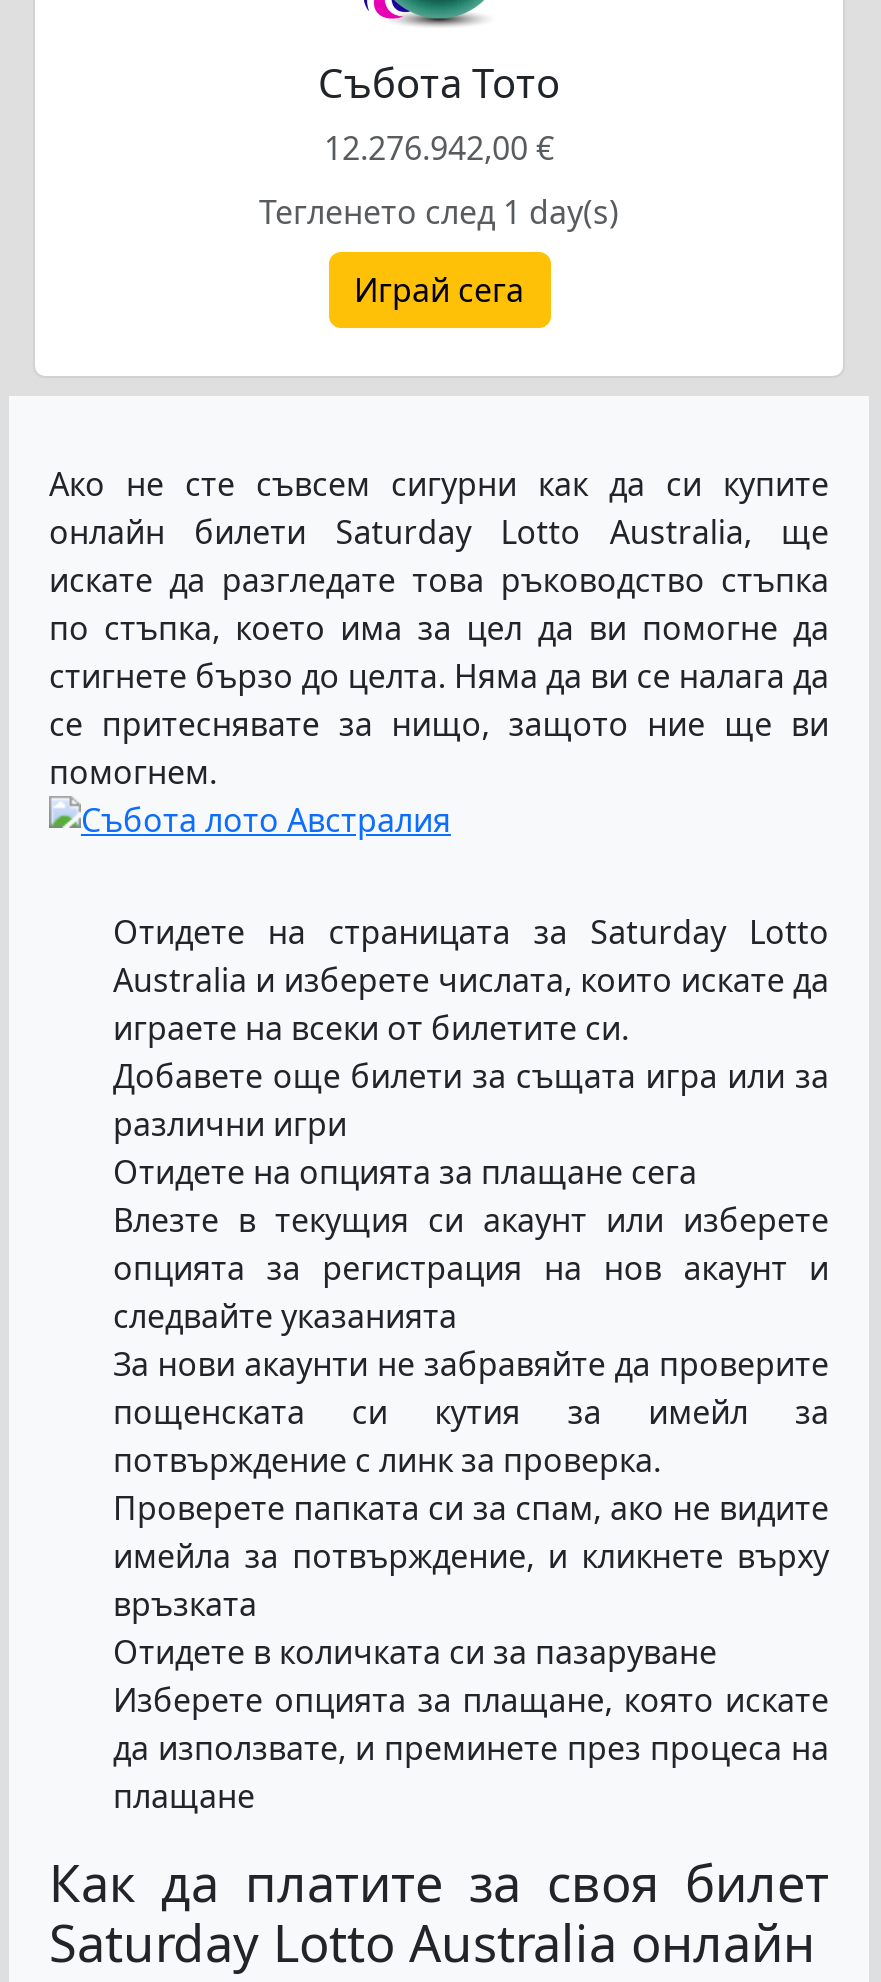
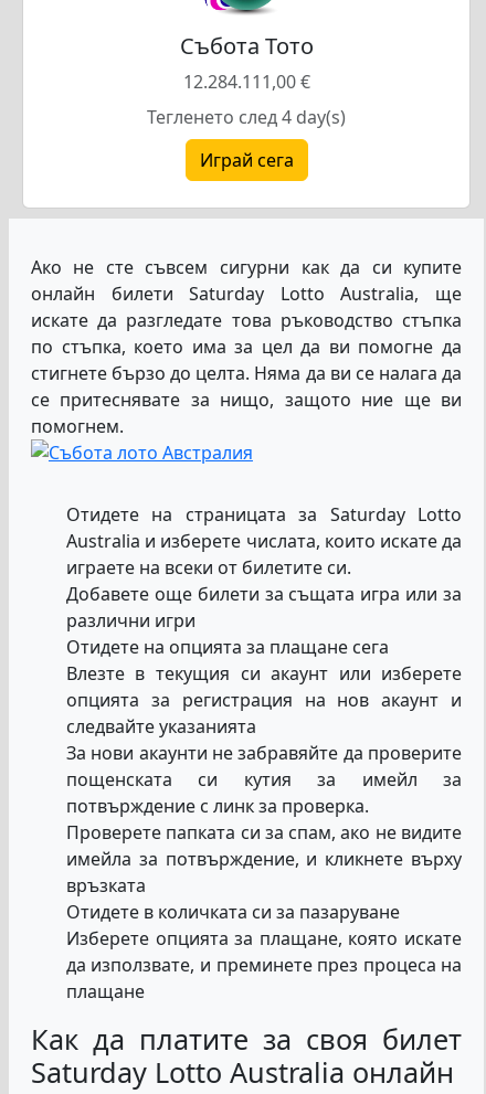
[324,126,554,170] 12.276.942,00 € -> [183,70,310,94] 12.284.111,00 €
[259,190,619,234] Тегленето след 1 day(s) -> [147,105,346,129] Тегленето след 4 day(s)

